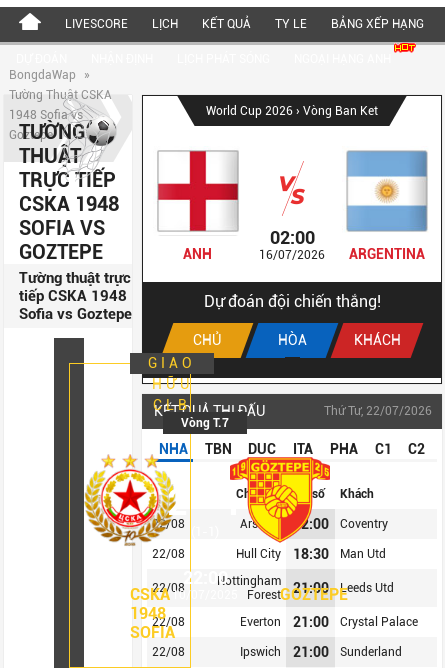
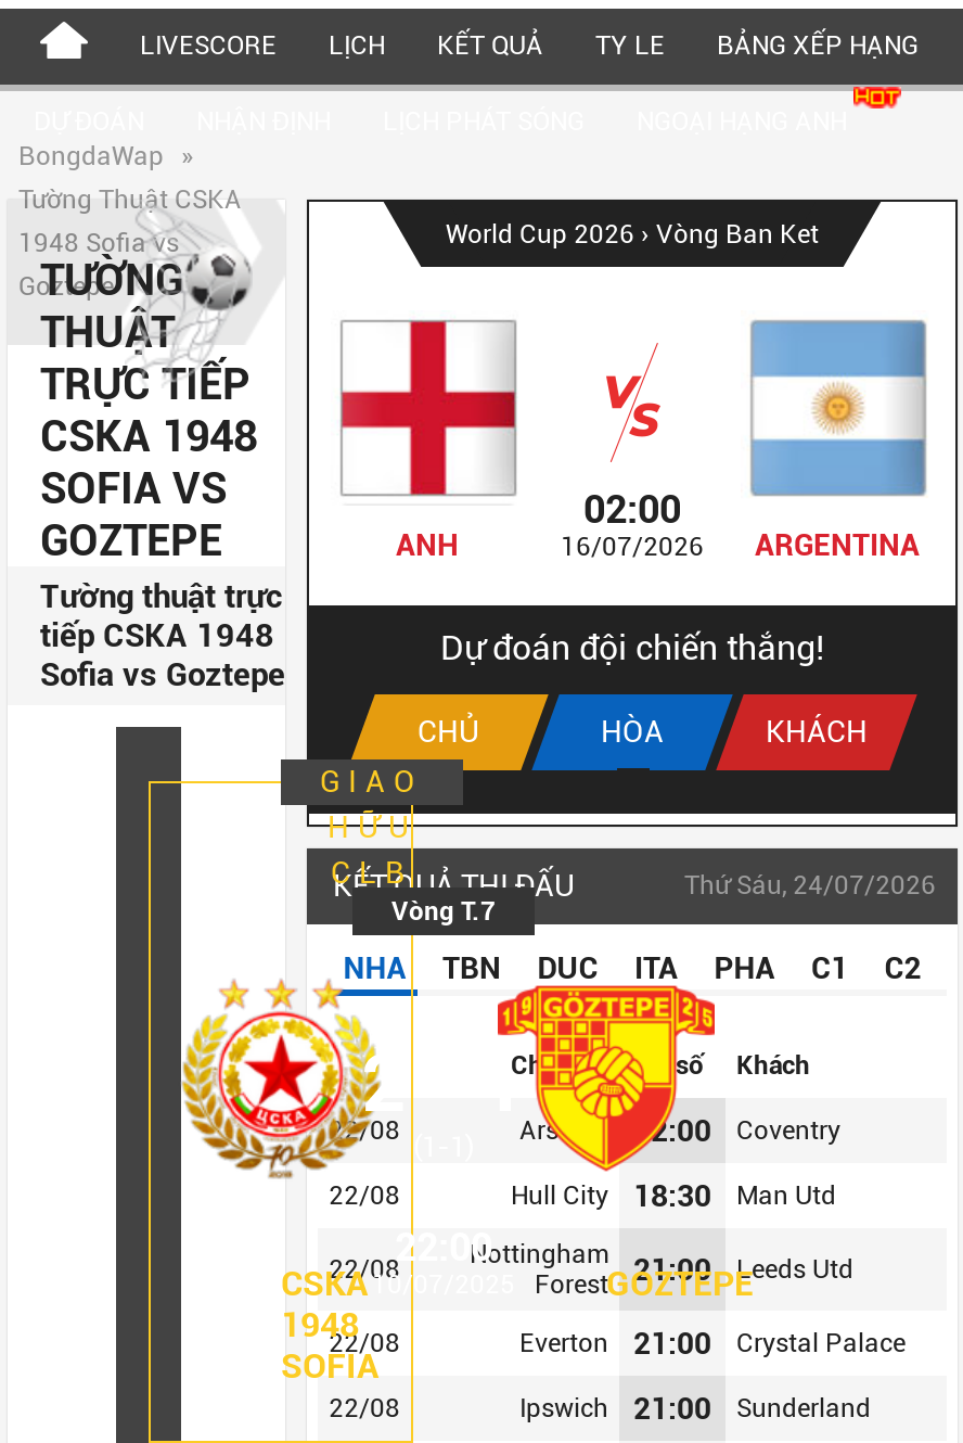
[324,404,432,418] Thứ Tư, 22/07/2026 -> [684,870,936,901] Thứ Sáu, 24/07/2026

